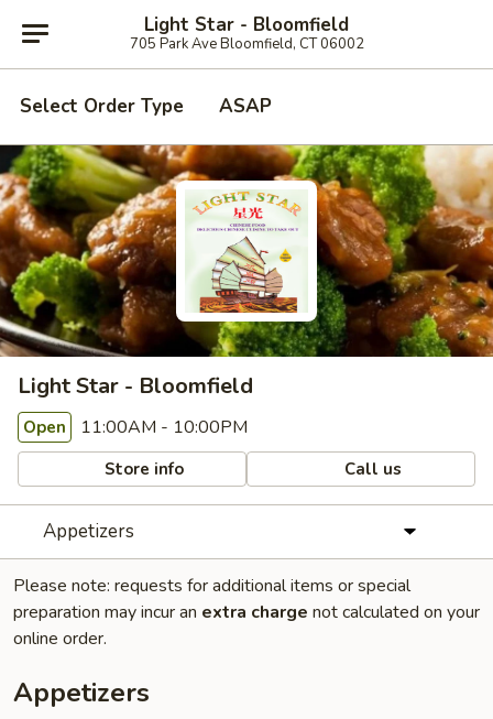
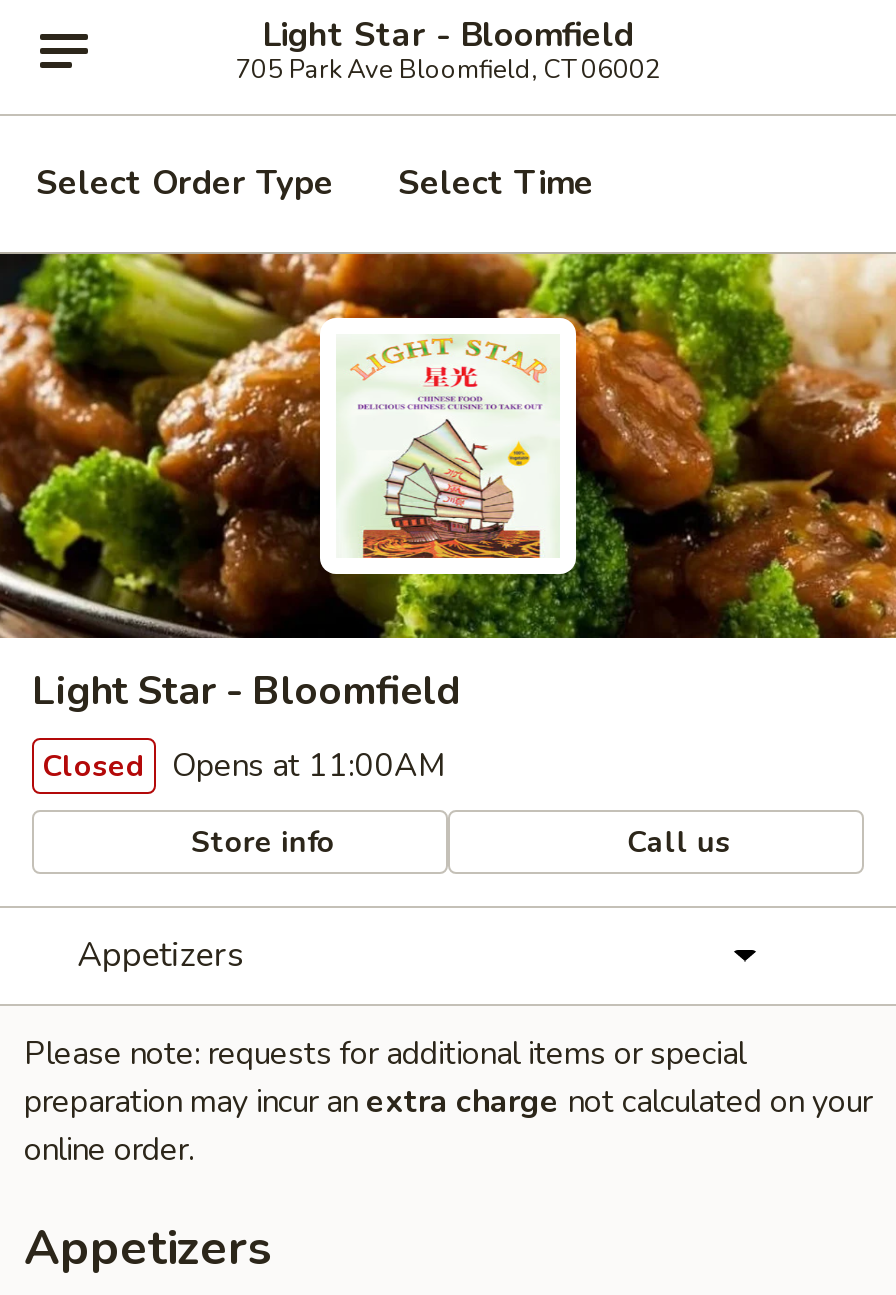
[219,94,272,119] ASAP -> [398,160,594,206] Select Time
[23,415,248,439] Open 11:00AM - 10:00PM -> [42,744,446,788] Closed Opens at 11:00AM

